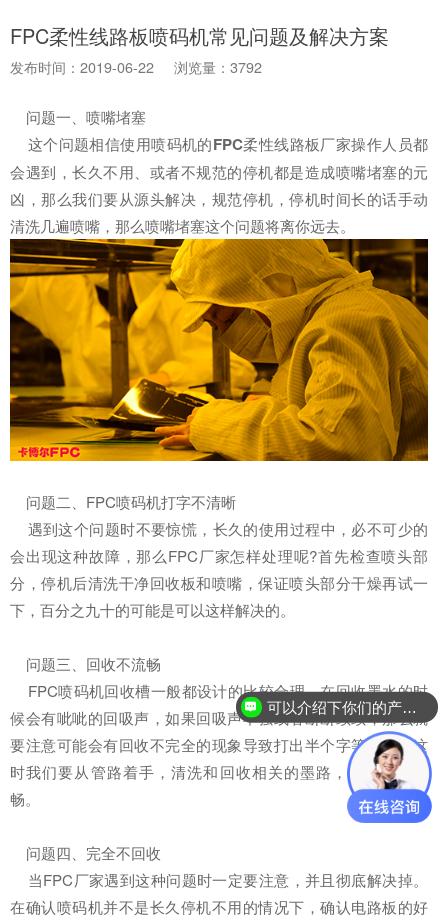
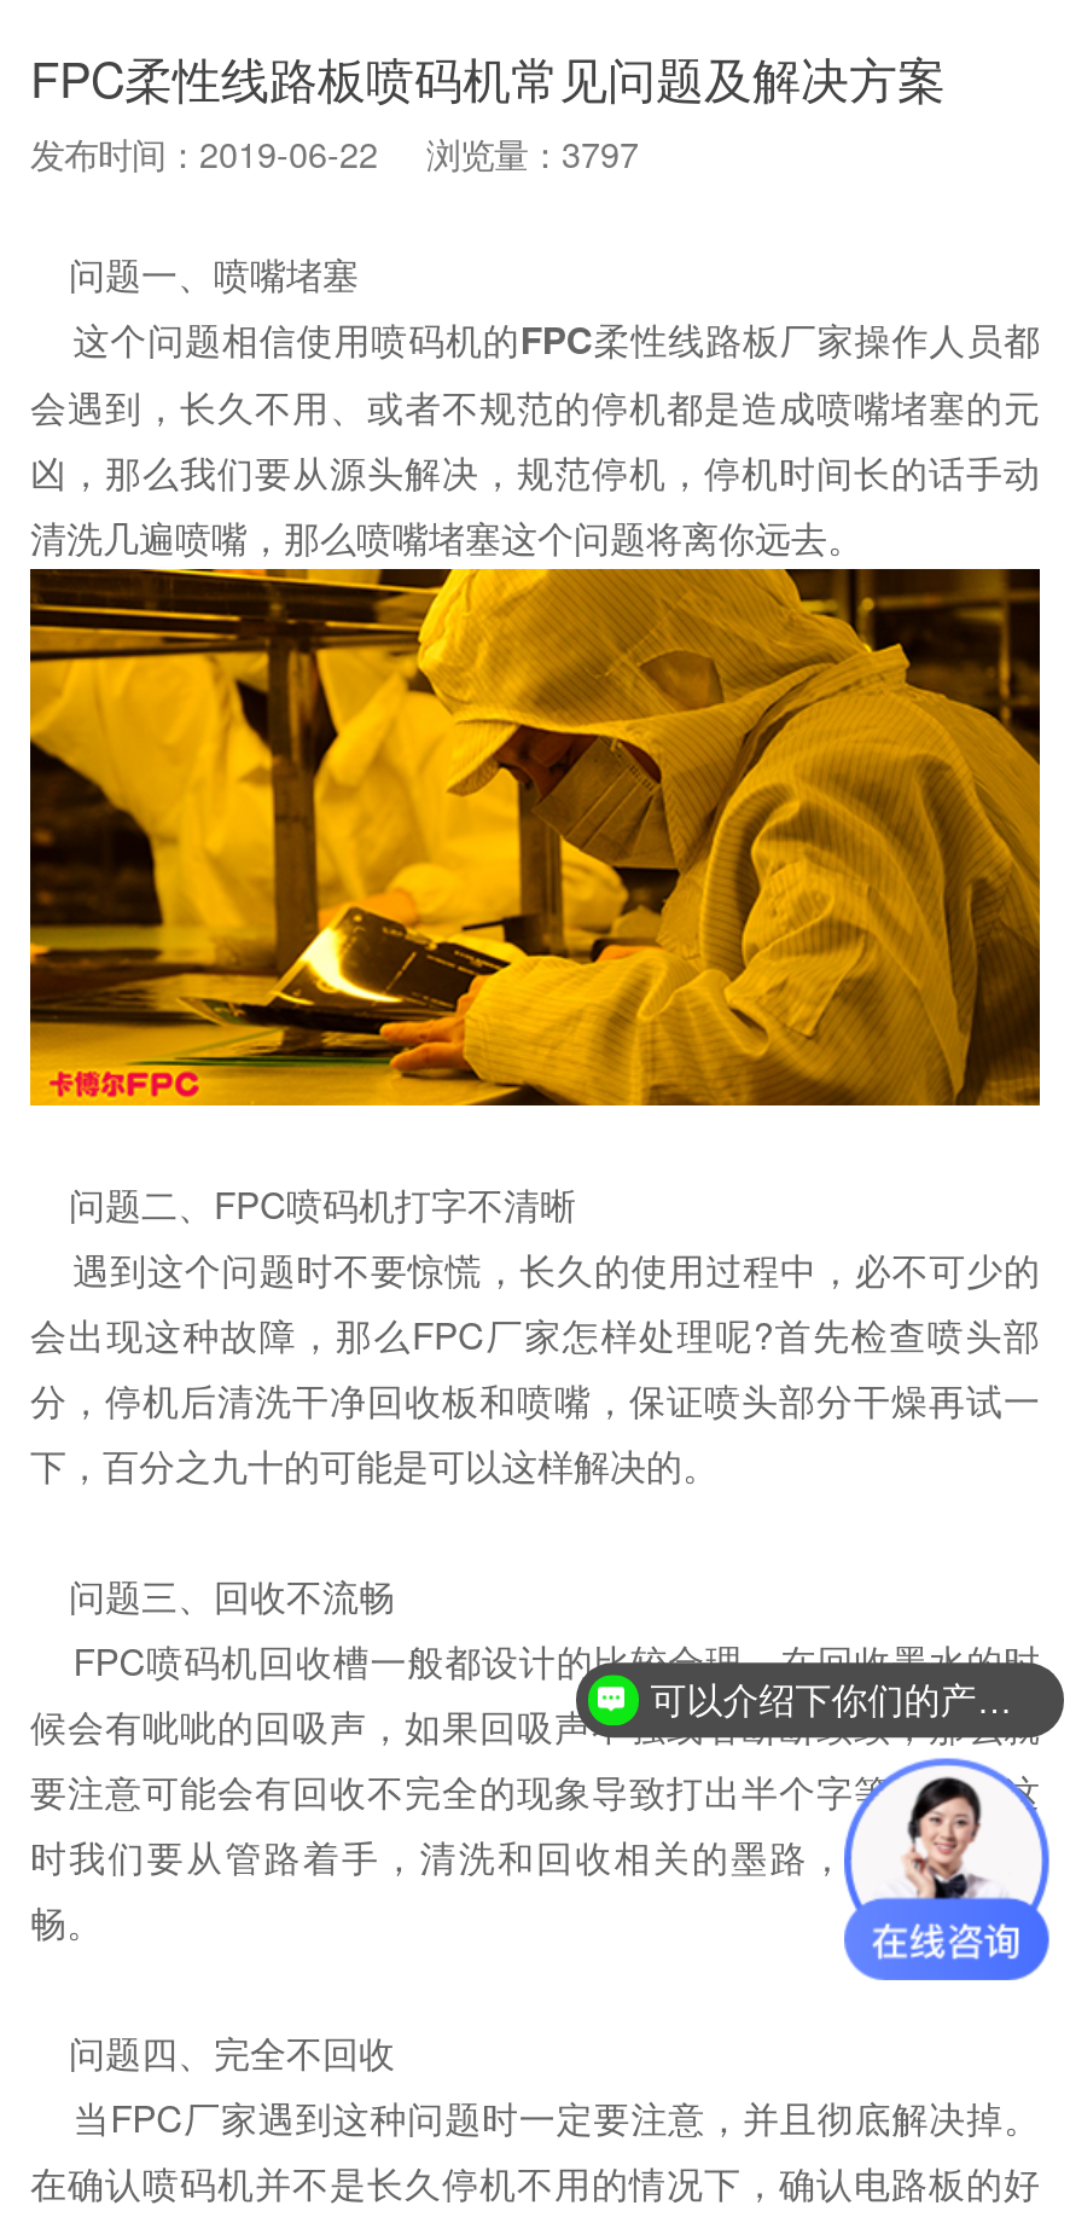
[10,56,262,77] 发布时间：2019-06-22 浏览量：3792 -> [30,127,639,178] 发布时间：2019-06-22 浏览量：3797

